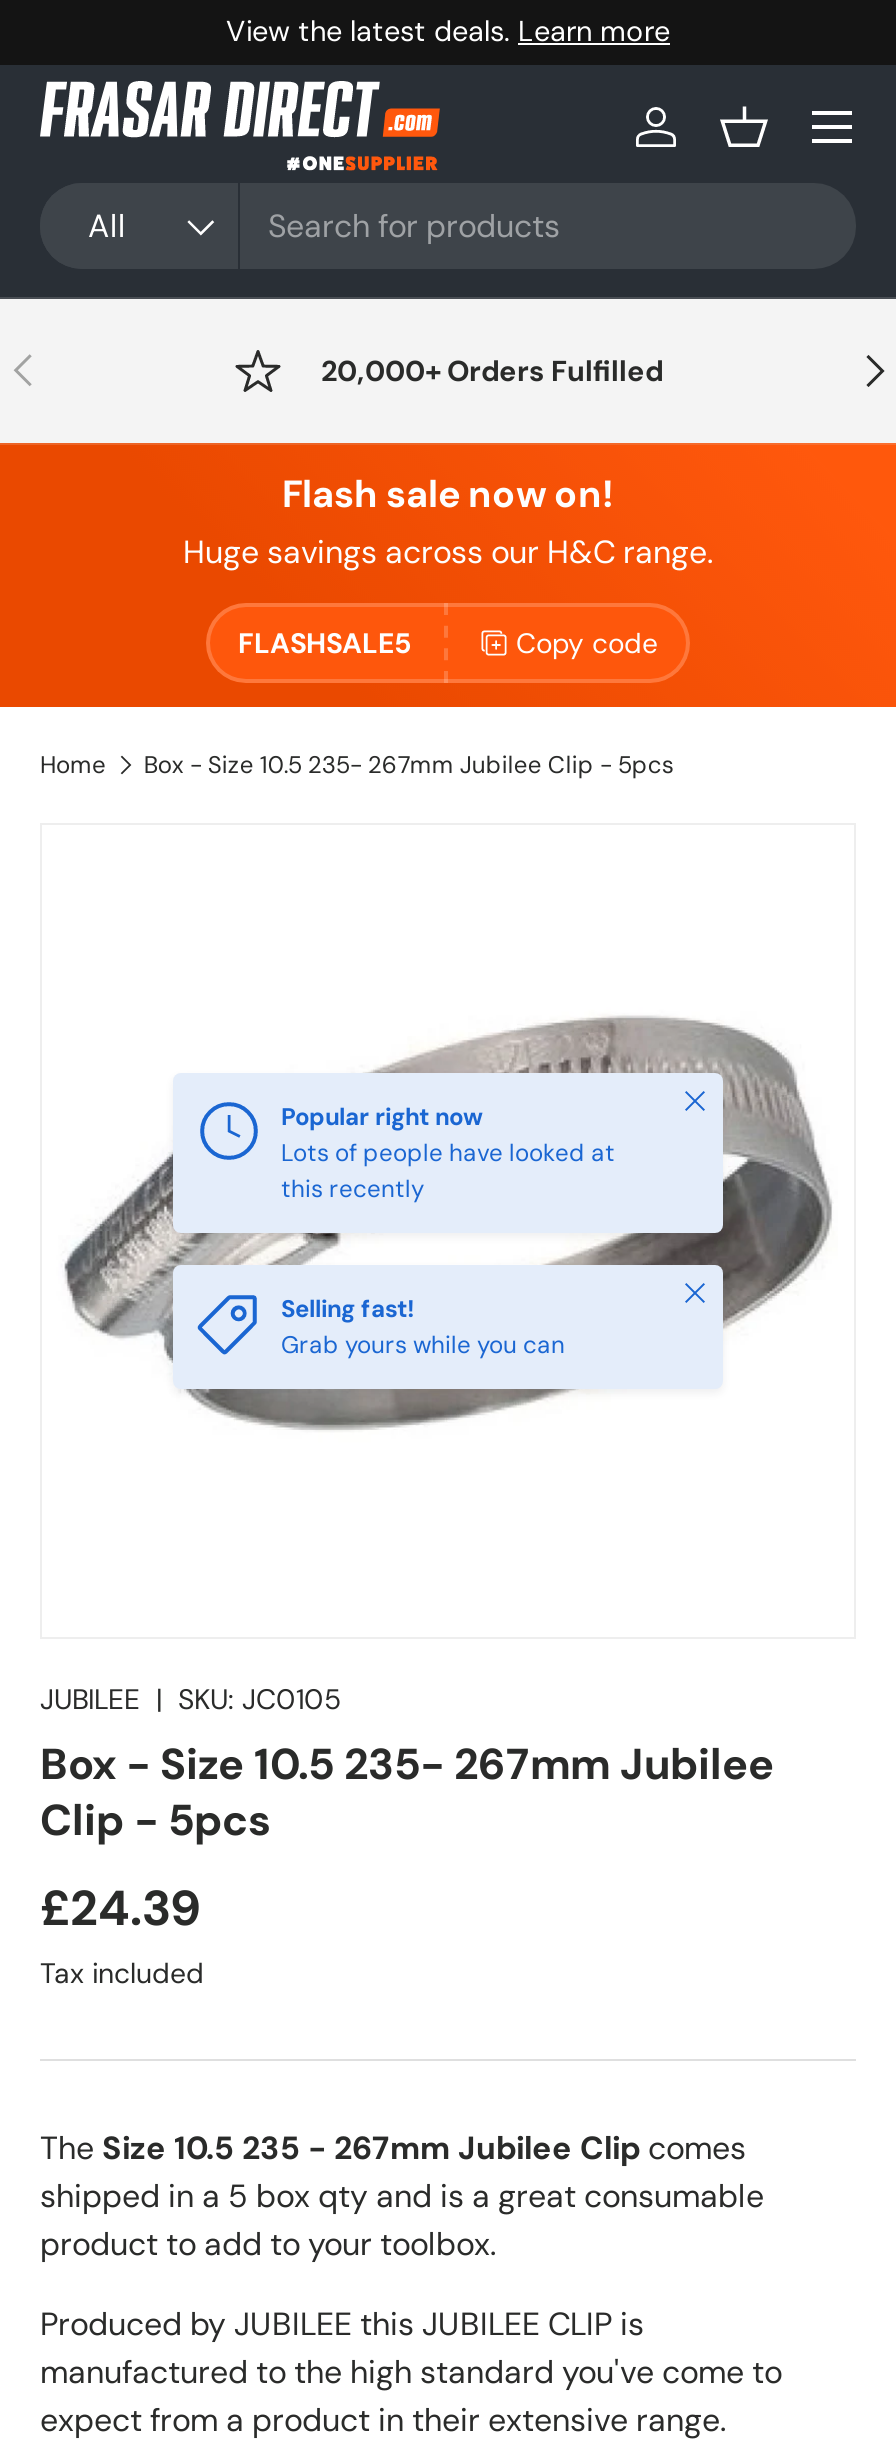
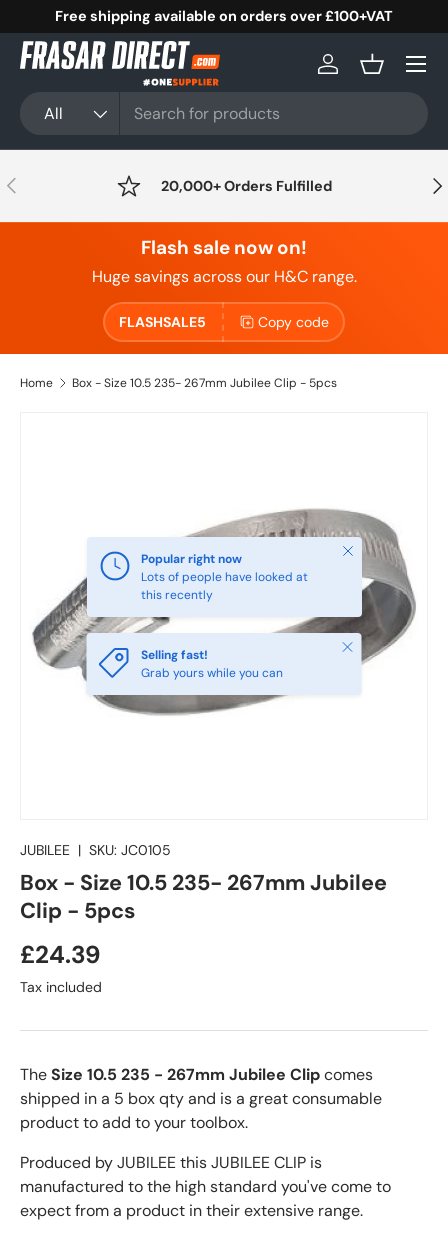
[210,13,654,49] View the latest deals. Learn more -> [55,7,393,25] Free shipping available on orders over £100+VAT

